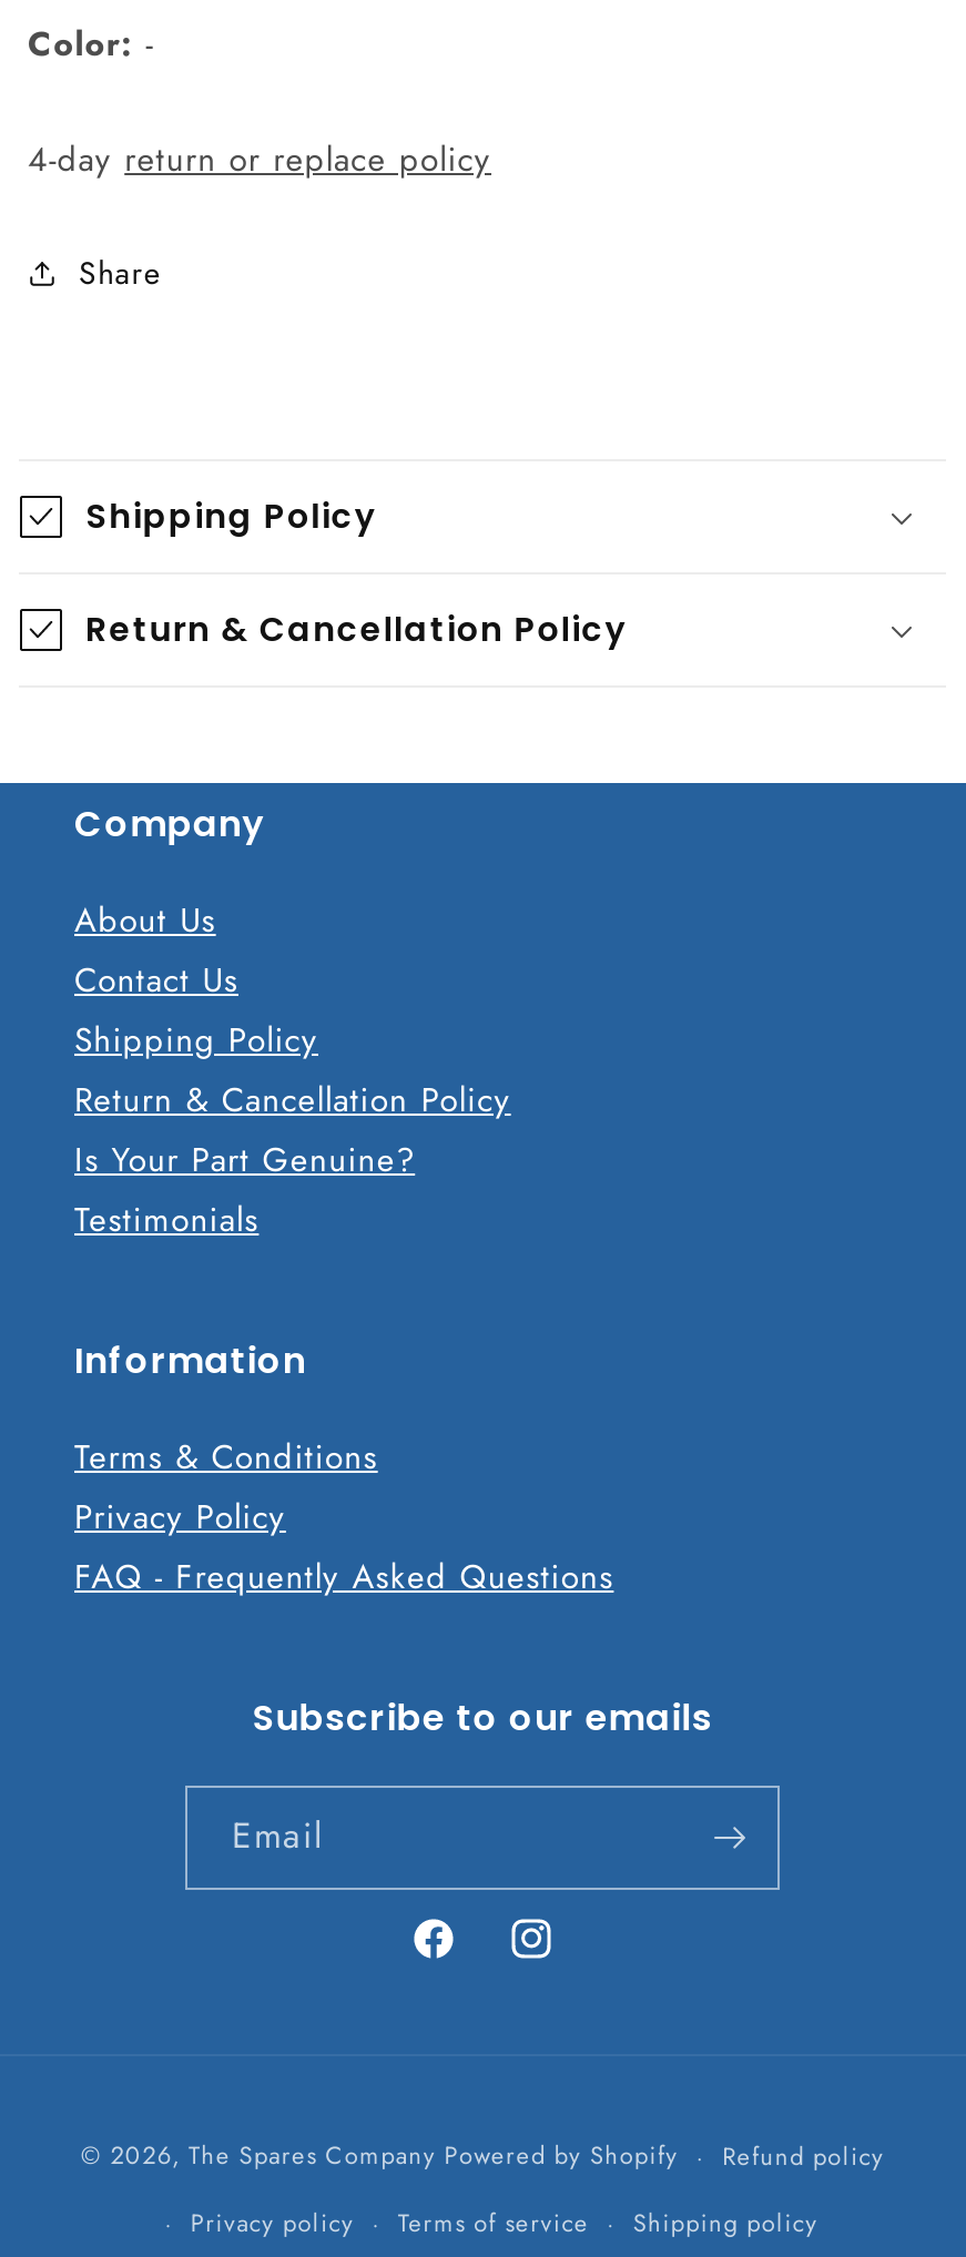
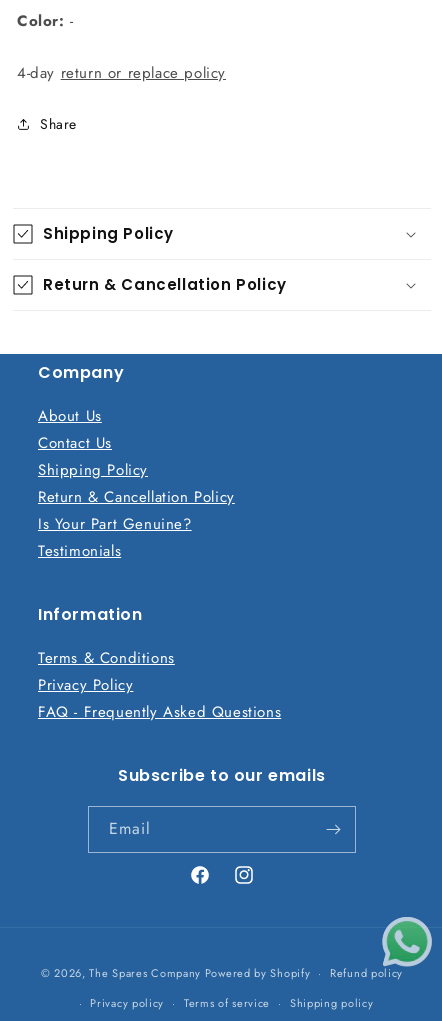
none -> [381,916,433,967] [image]

